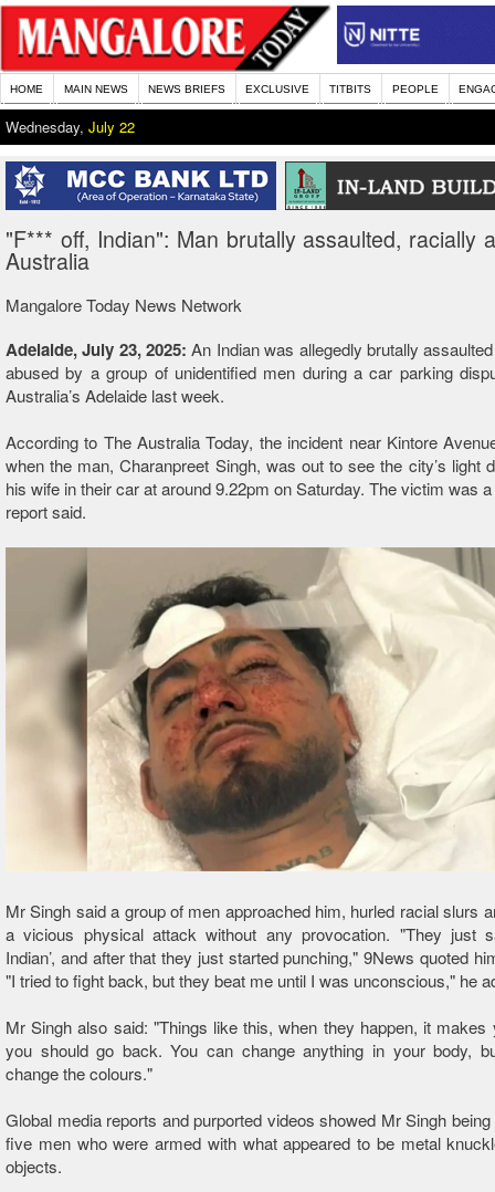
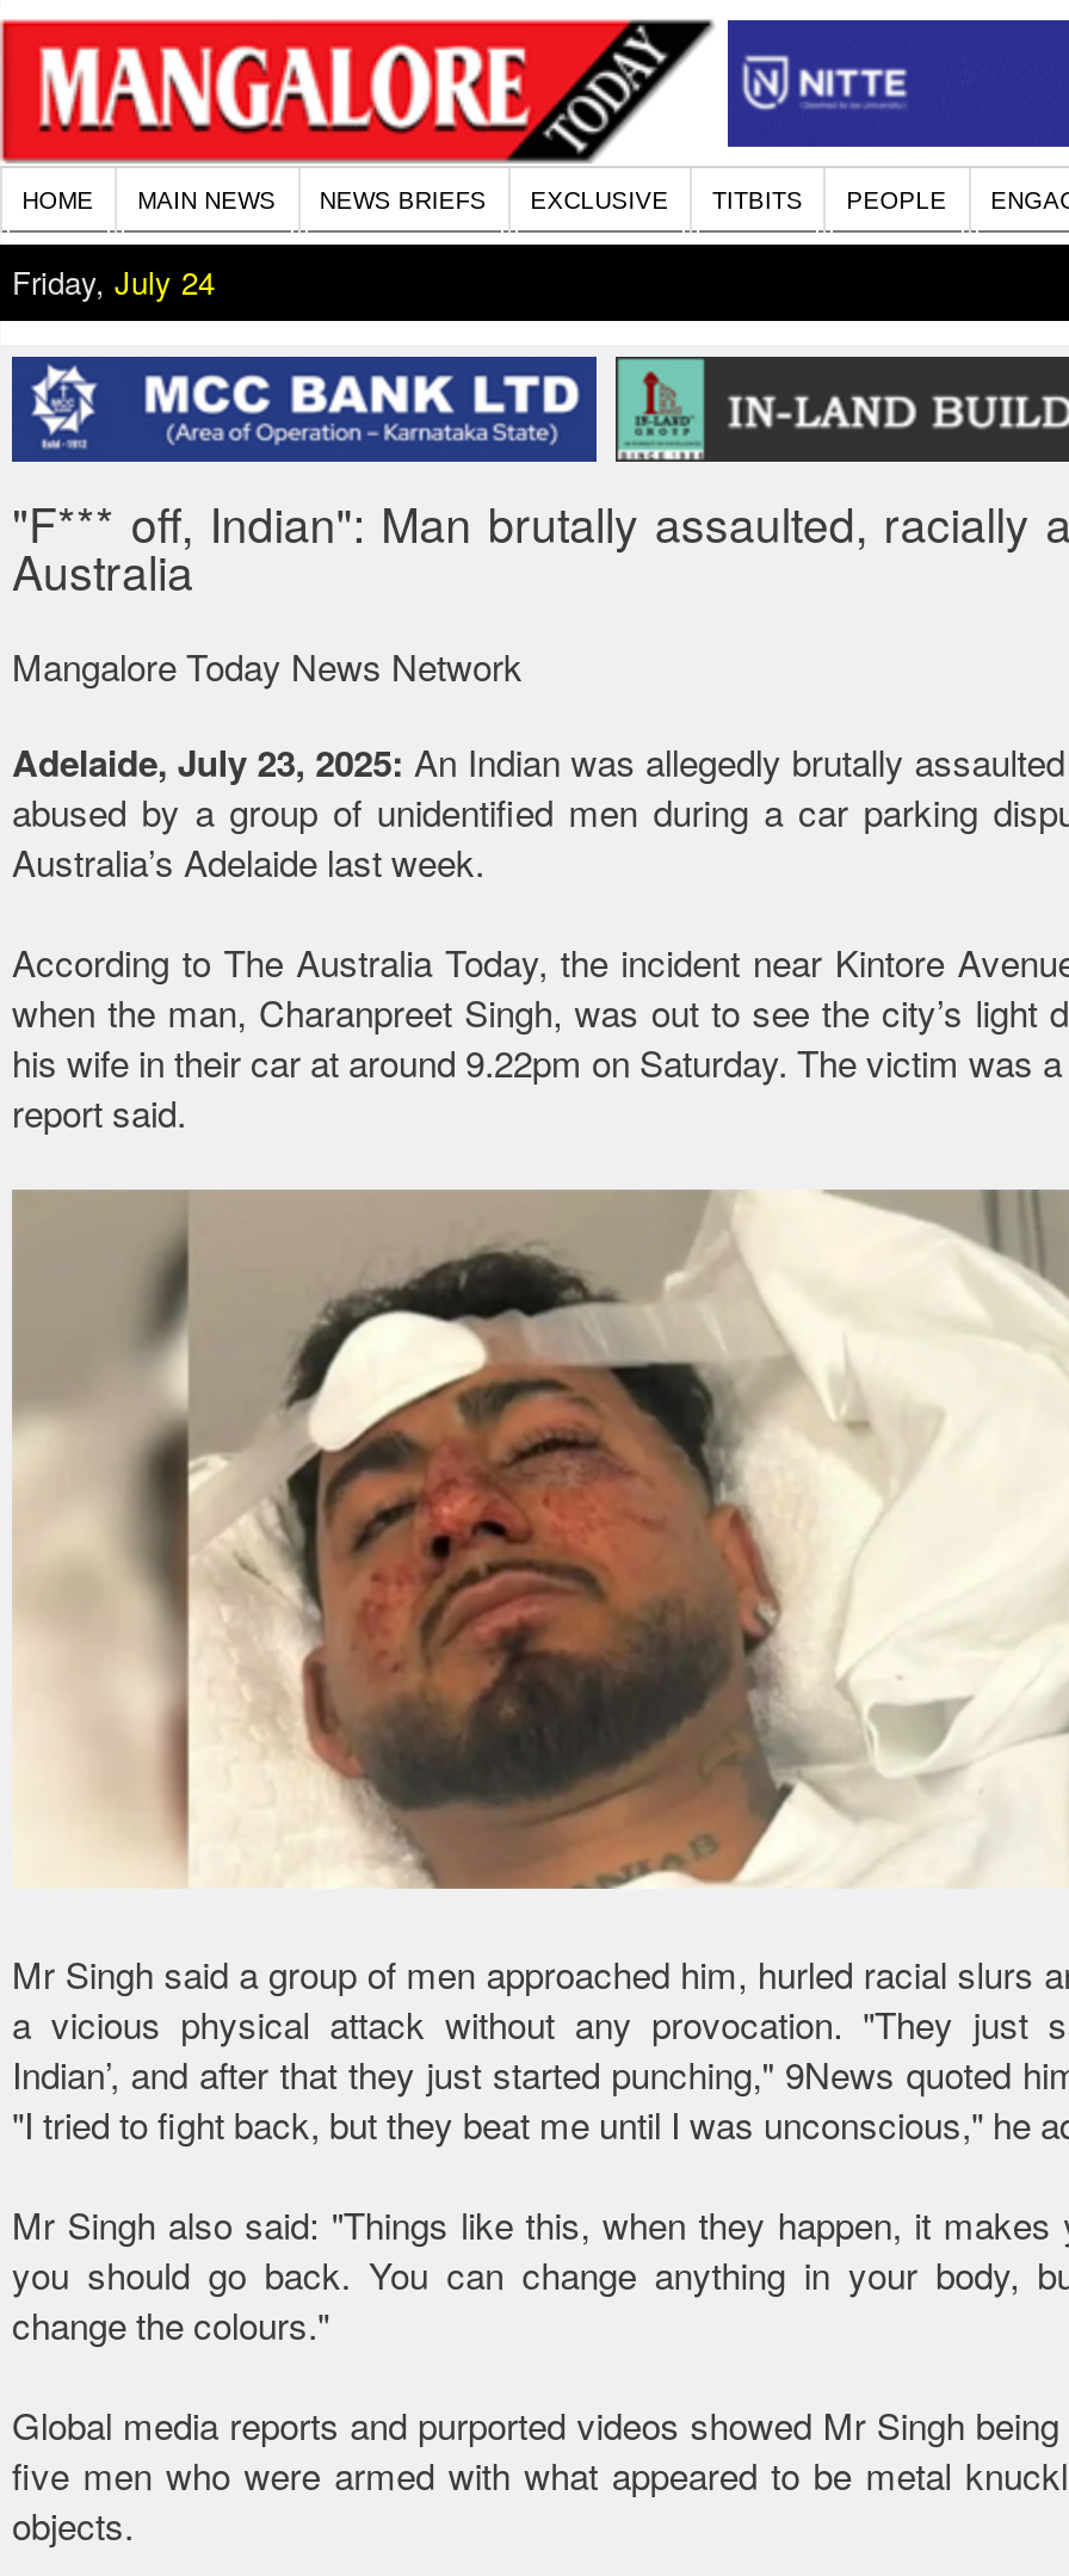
[6,116,135,137] Wednesday, July 22 -> [12,259,215,304] Friday, July 24

